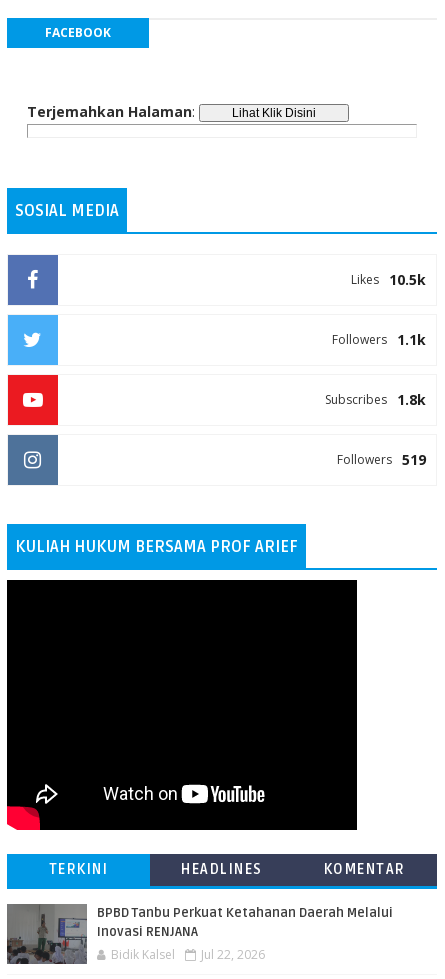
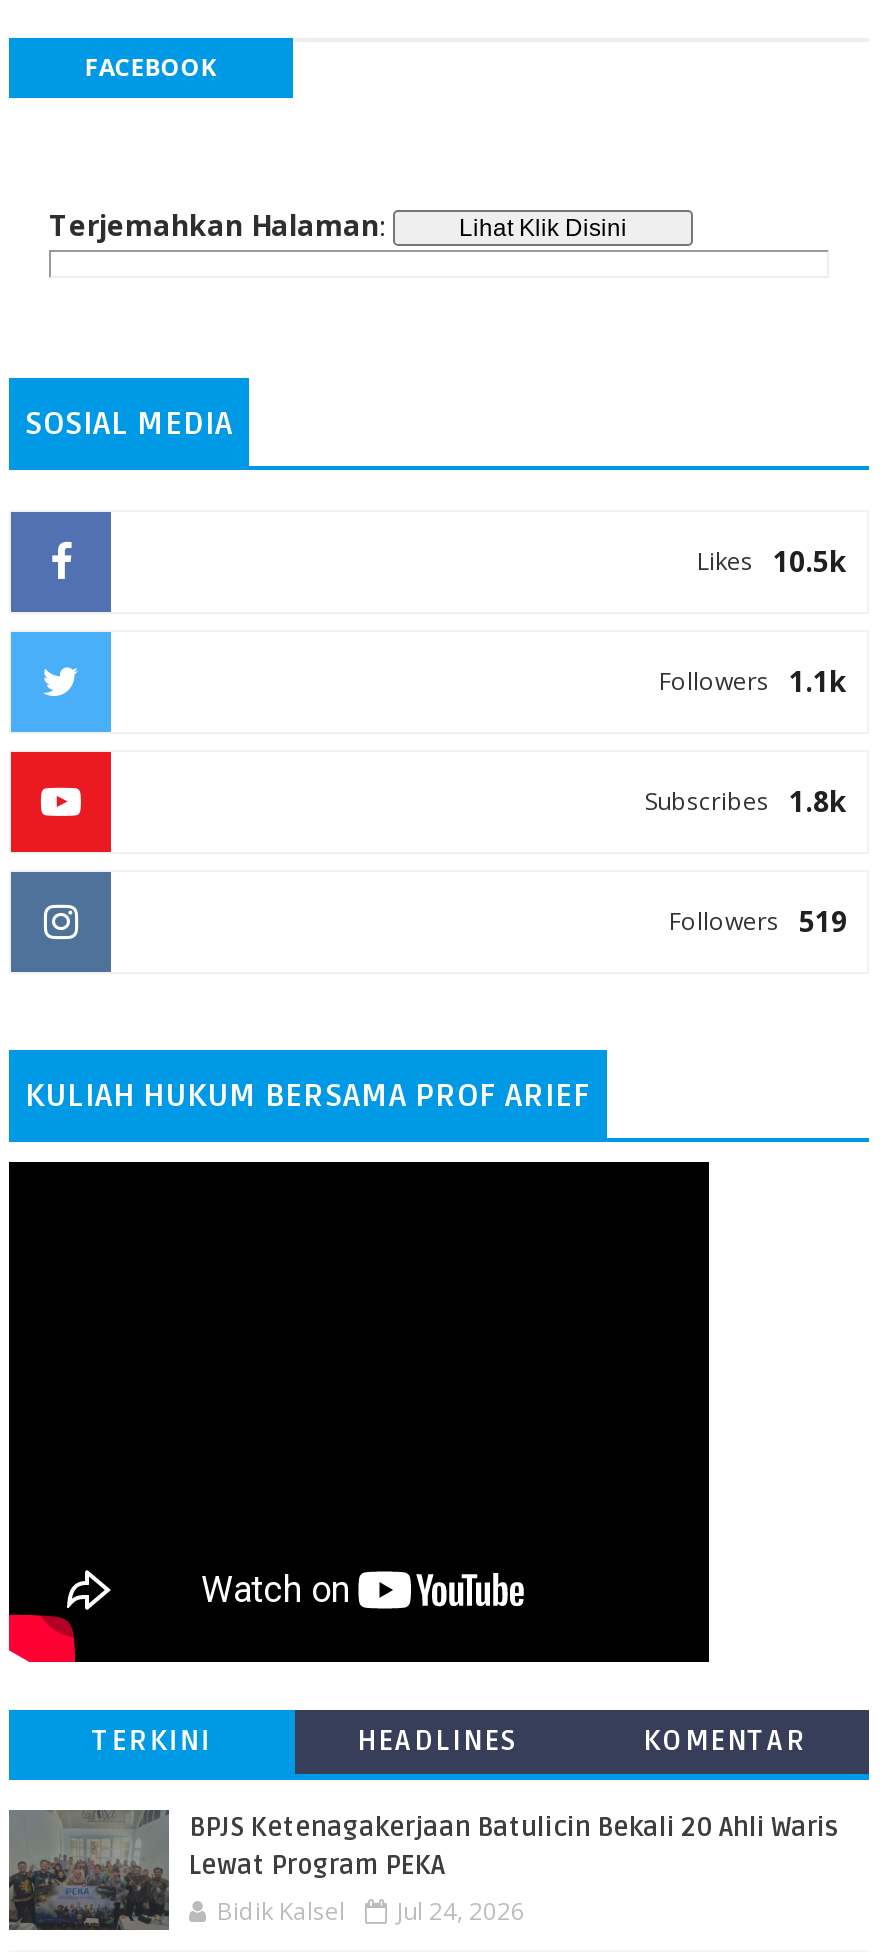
[11,904,393,964] [image] | BPBD Tanbu Perkuat Ketahanan Daerah Melalui | Inovasi RENJANA -> [9,1812,839,1930] [image] | BPJS Ketenagakerjaan Batulicin Bekali 20 Ahli Waris | Lewat Program PEKA
[111,946,265,963] Bidik Kalsel Jul 22, 2026 -> [217,1894,525,1928] Bidik Kalsel Jul 24, 2026

